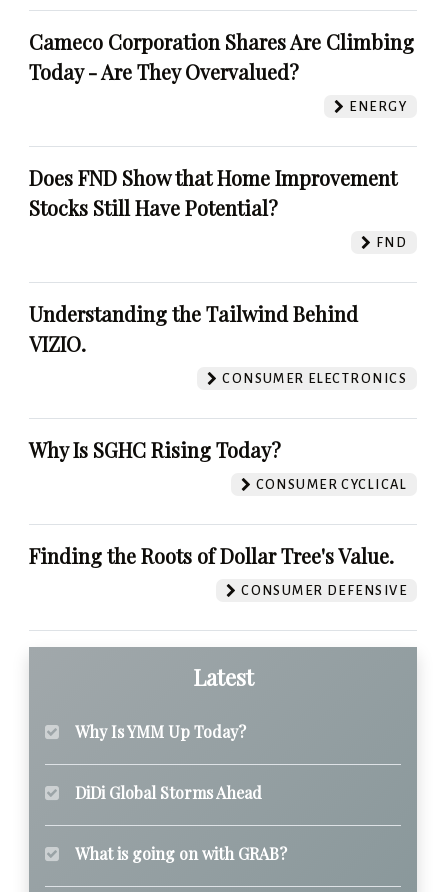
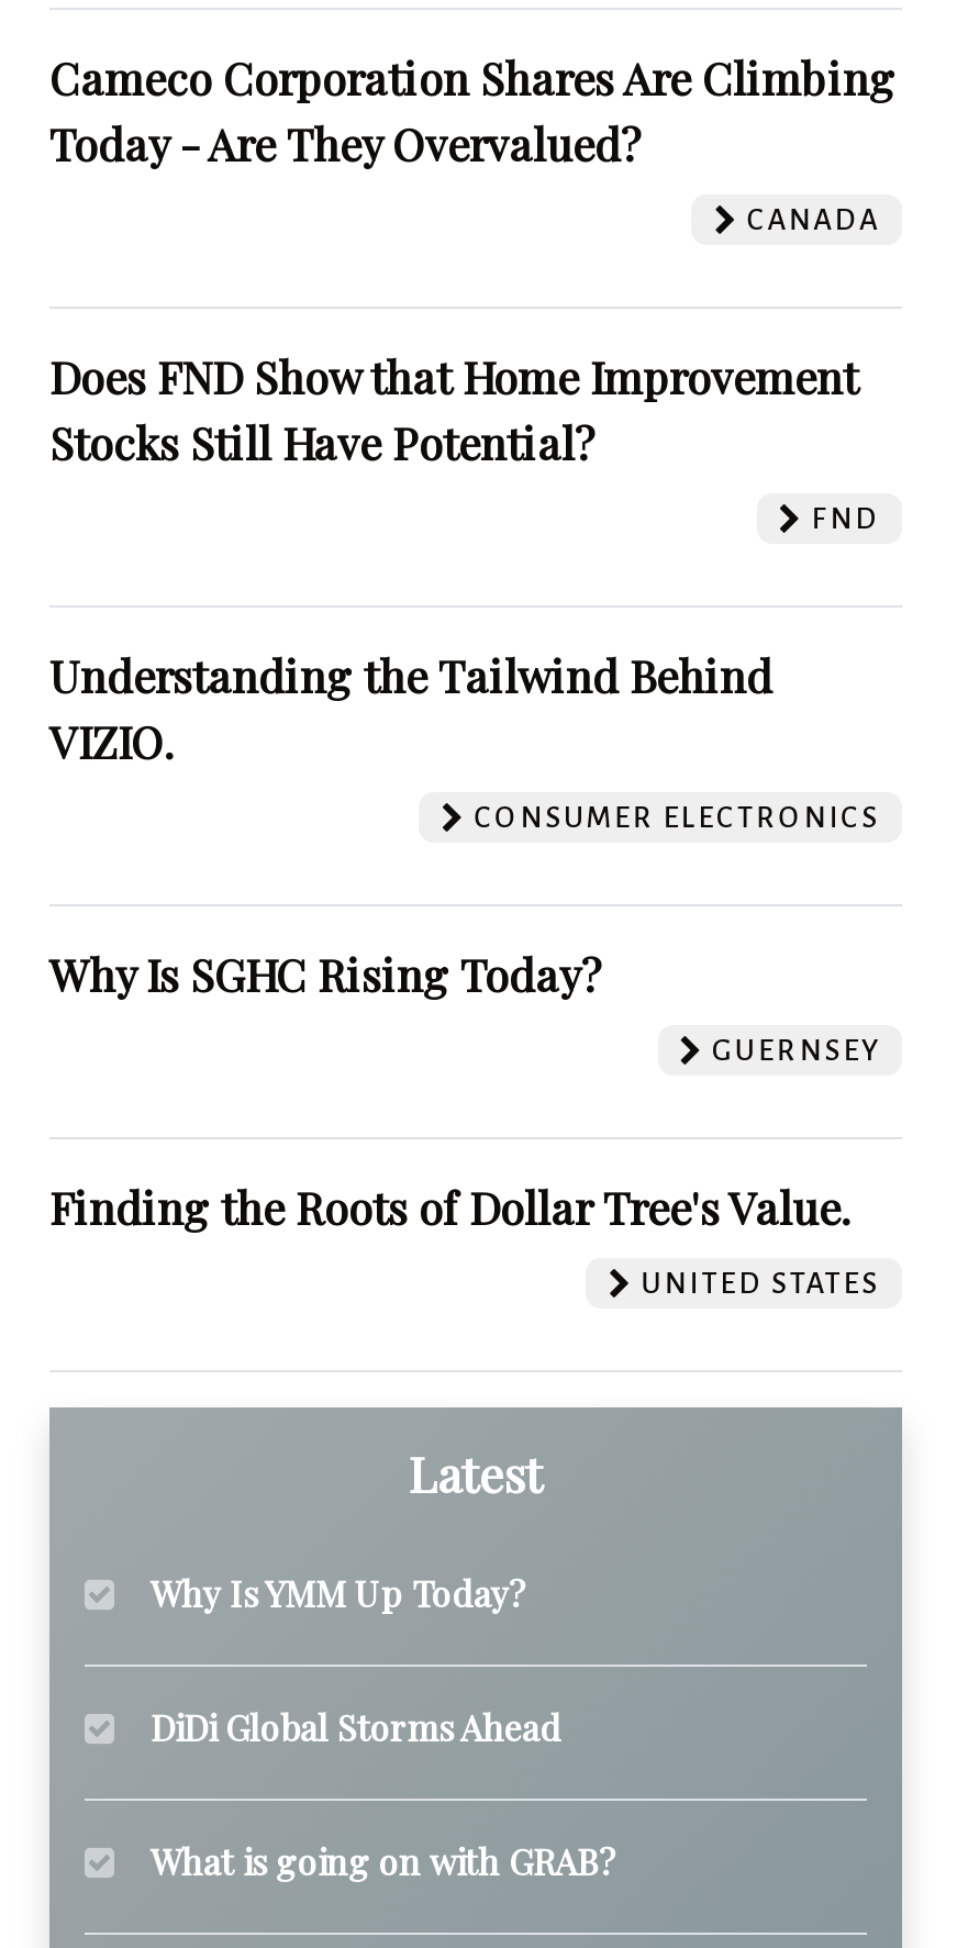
[346,98,407,113] ENERGY -> [739,202,880,235] CANADA
[252,476,407,491] CONSUMER CYCLICAL -> [704,1033,880,1066] GUERNSEY
[238,582,407,597] CONSUMER DEFENSIVE -> [634,1266,880,1299] UNITED STATES

